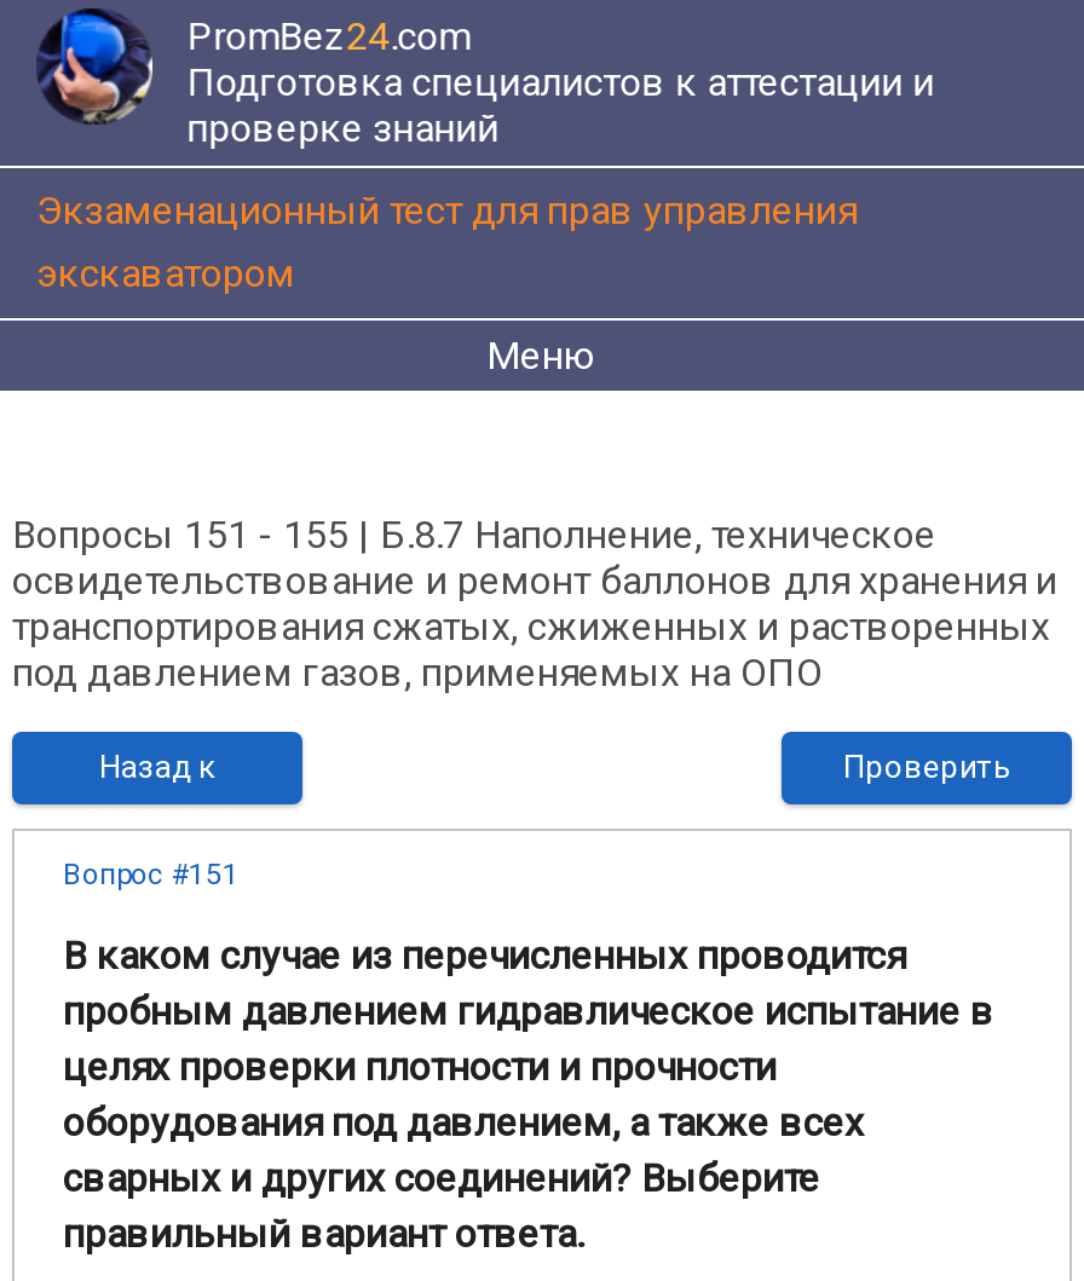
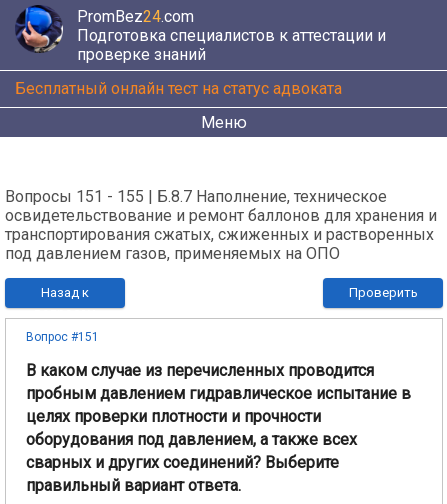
[36,187,857,296] Экзаменационный тест для прав управления | экскаватором -> [15,79,342,98] Бесплатный онлайн тест на статус адвоката

